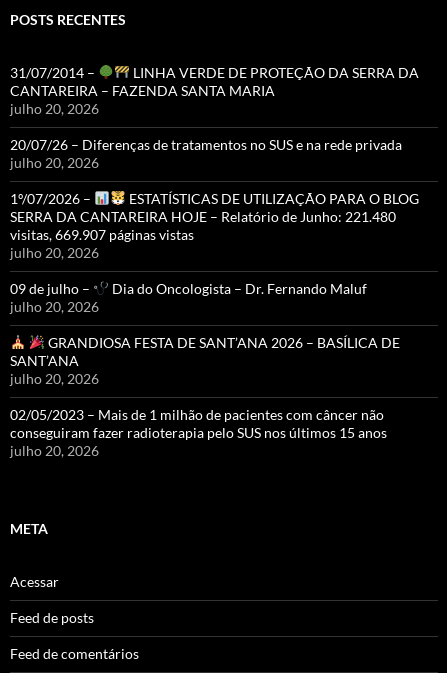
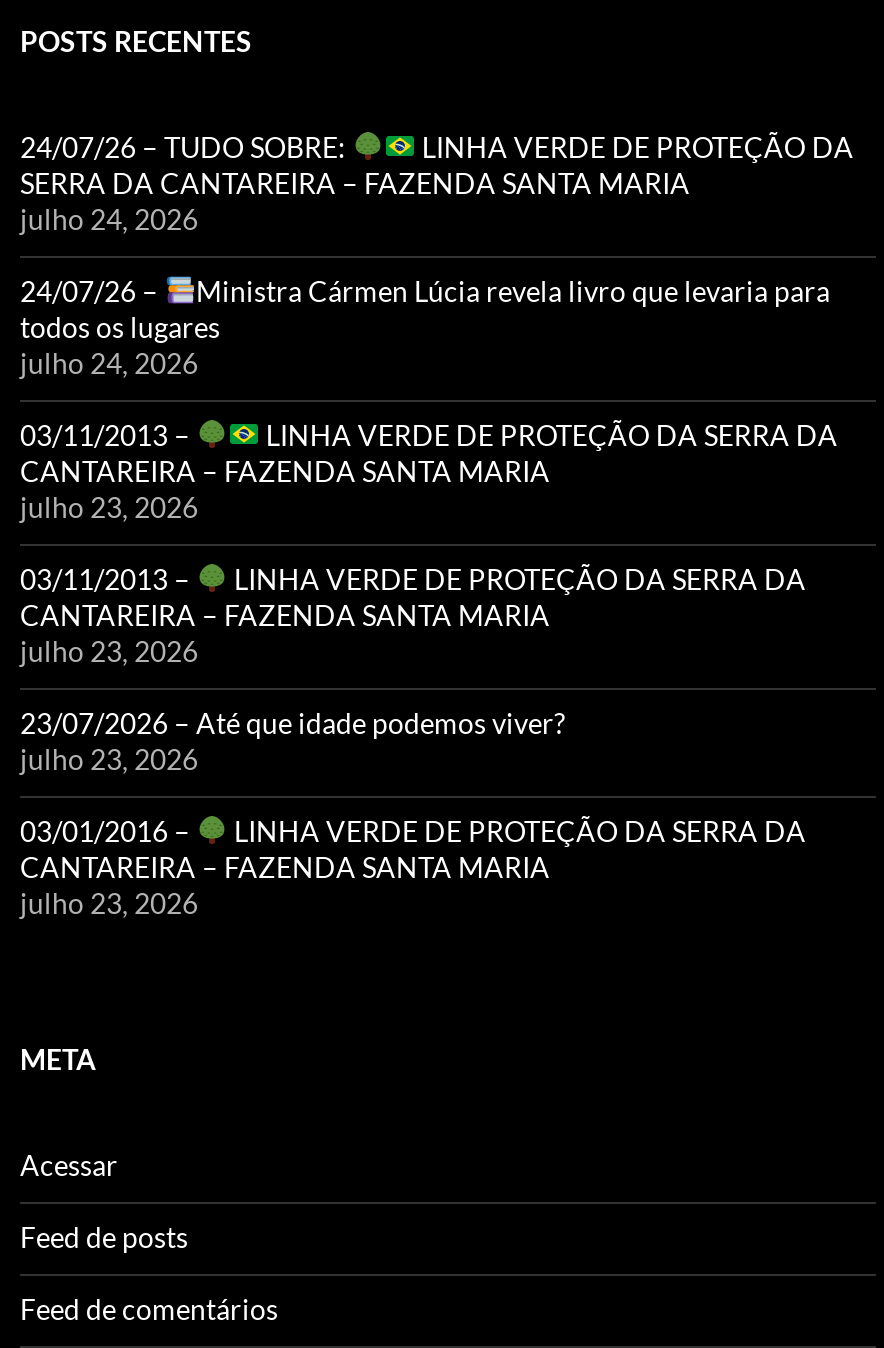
[10,64,98,81] 31/07/2014 – -> [20,129,854,451] 24/07/26 – TUDO SOBRE: | LINHA VERDE DE PROTEÇÃO DA | SERRA DA CANTAREIRA – FAZENDA SANTA MARIA | julho 24, 2026 | 24/07/26 – | Ministra Cármen Lúcia revela livro que levaria para | todos os lugares | julho 24, 2026 | 03/11/2013 –
moved [10,64,419,99] -> [20,417,838,487]: LINHA VERDE DE PROTEÇÃO DA SERRA DA | CANTAREIRA – FAZENDA SANTA MARIA
[10,100,419,459] julho 20, 2026 | 20/07/26 – Diferenças de tratamentos no SUS e na rede privada | julho 20, 2026 | 1º/07/2026 – | ESTATÍSTICAS DE UTILIZAÇÃO PARA O BLOG | SERRA DA CANTAREIRA HOJE – Relatório de Junho: 221.480 | visitas, 669.907 páginas vistas | julho 20, 2026 | 09 de julho – | Dia do Oncologista – Dr. Fernando Maluf | julho 20, 2026 | GRANDIOSA FESTA DE SANT’ANA 2026 – BASÍLICA DE | SANT’ANA | julho 20, 2026 | 02/05/2023 – Mais de 1 milhão de pacientes com câncer não | conseguiram fazer radioterapia pelo SUS nos últimos 15 anos | julho 20, 2026 -> [20,489,806,919] julho 23, 2026 | 03/11/2013 – | LINHA VERDE DE PROTEÇÃO DA SERRA DA | CANTAREIRA – FAZENDA SANTA MARIA | julho 23, 2026 | 23/07/2026 – Até que idade podemos viver? | julho 23, 2026 | 03/01/2016 – | LINHA VERDE DE PROTEÇÃO DA SERRA DA | CANTAREIRA – FAZENDA SANTA MARIA | julho 23, 2026

